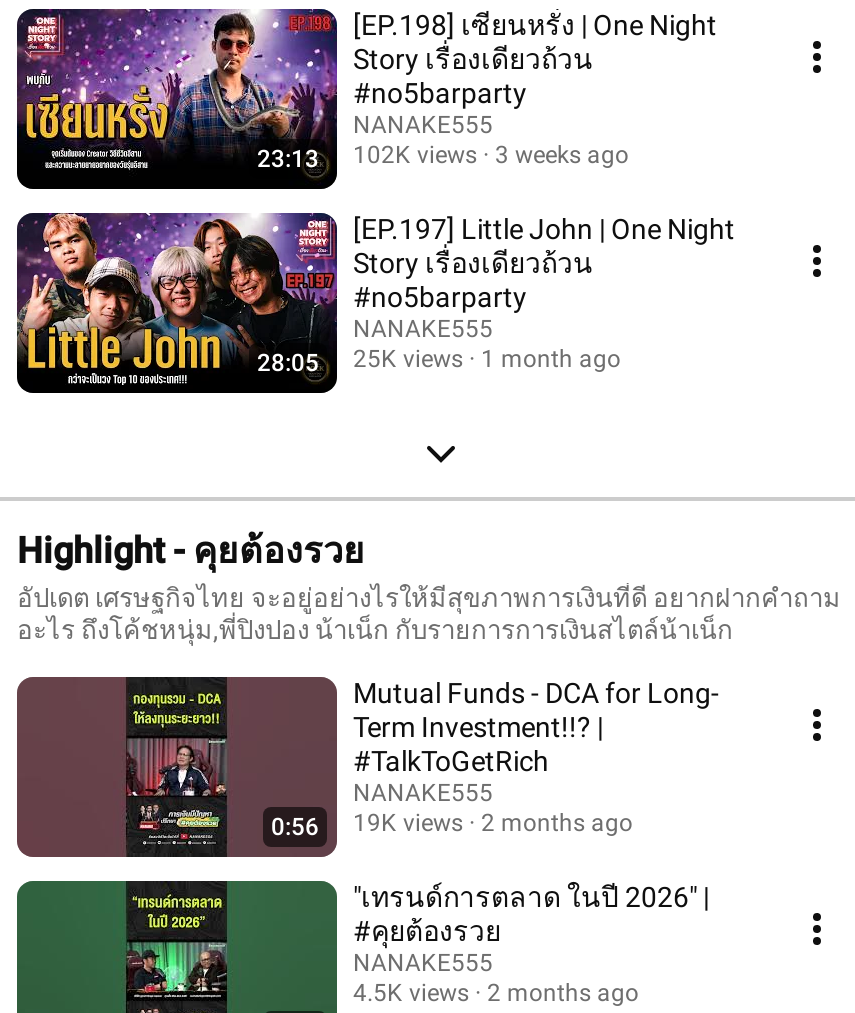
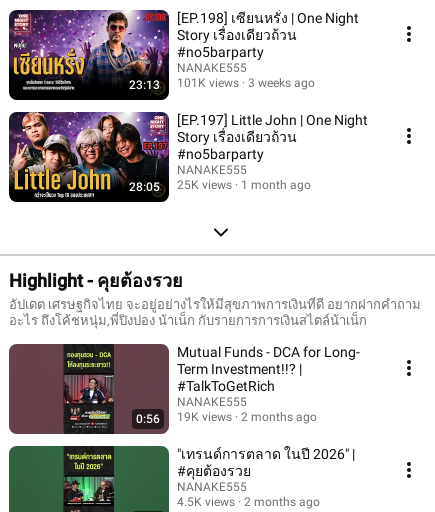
[257,141,629,173] 23:13 102K views 3 weeks ago -> [129,76,315,92] 23:13 101K views 3 weeks ago

